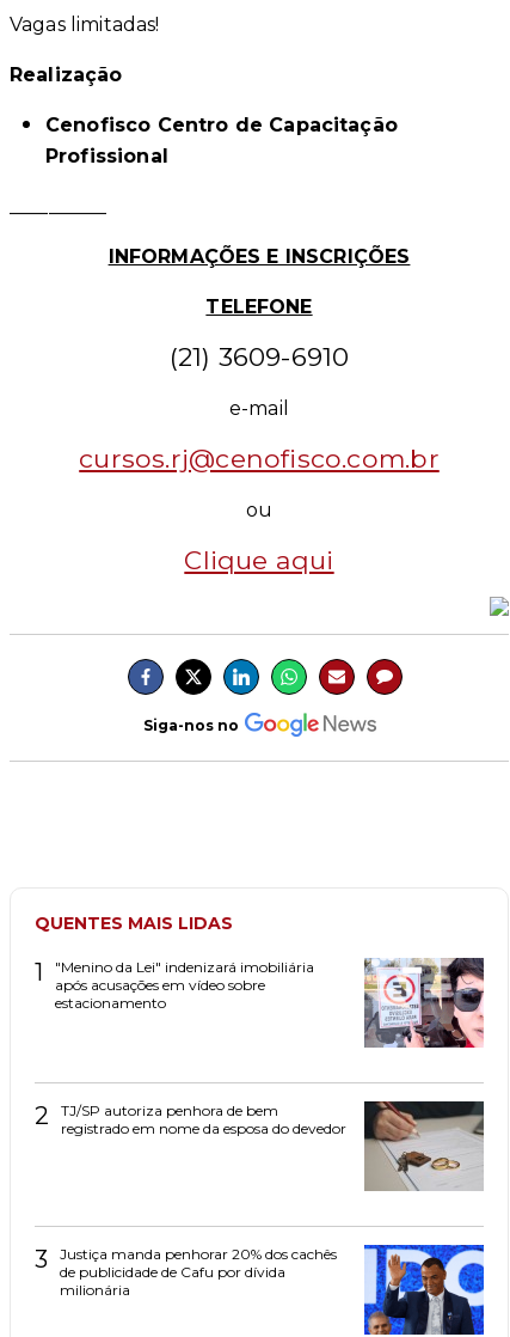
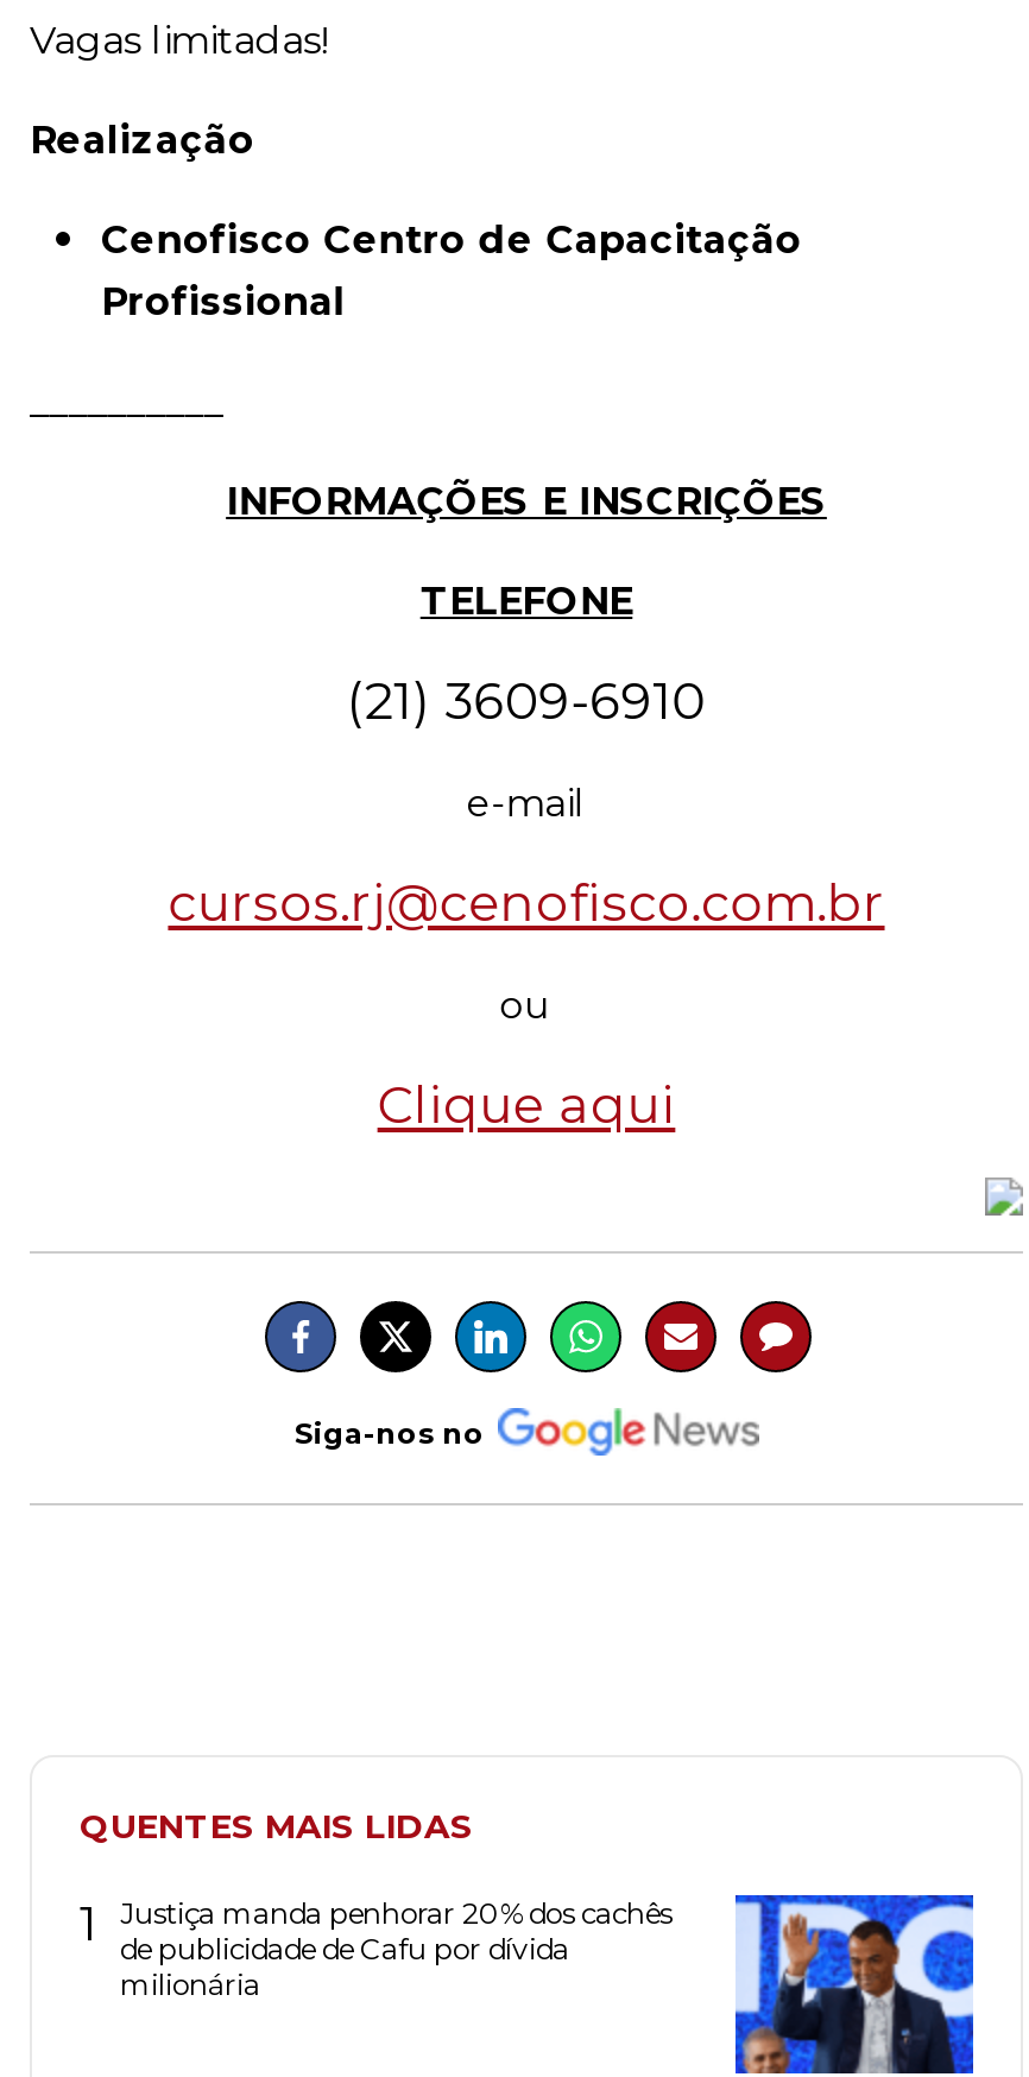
[55,958,314,1012] "Menino da Lei" indenizará imobiliária | após acusações em vídeo sobre | estacionamento -> none
[363,957,485,1049] [image] -> none
[35,1100,485,1191] [image] | 2 | TJ/SP autoriza penhora de bem | registrado em nome da esposa do devedor -> none
[35,1245,48,1274] 3 -> none

